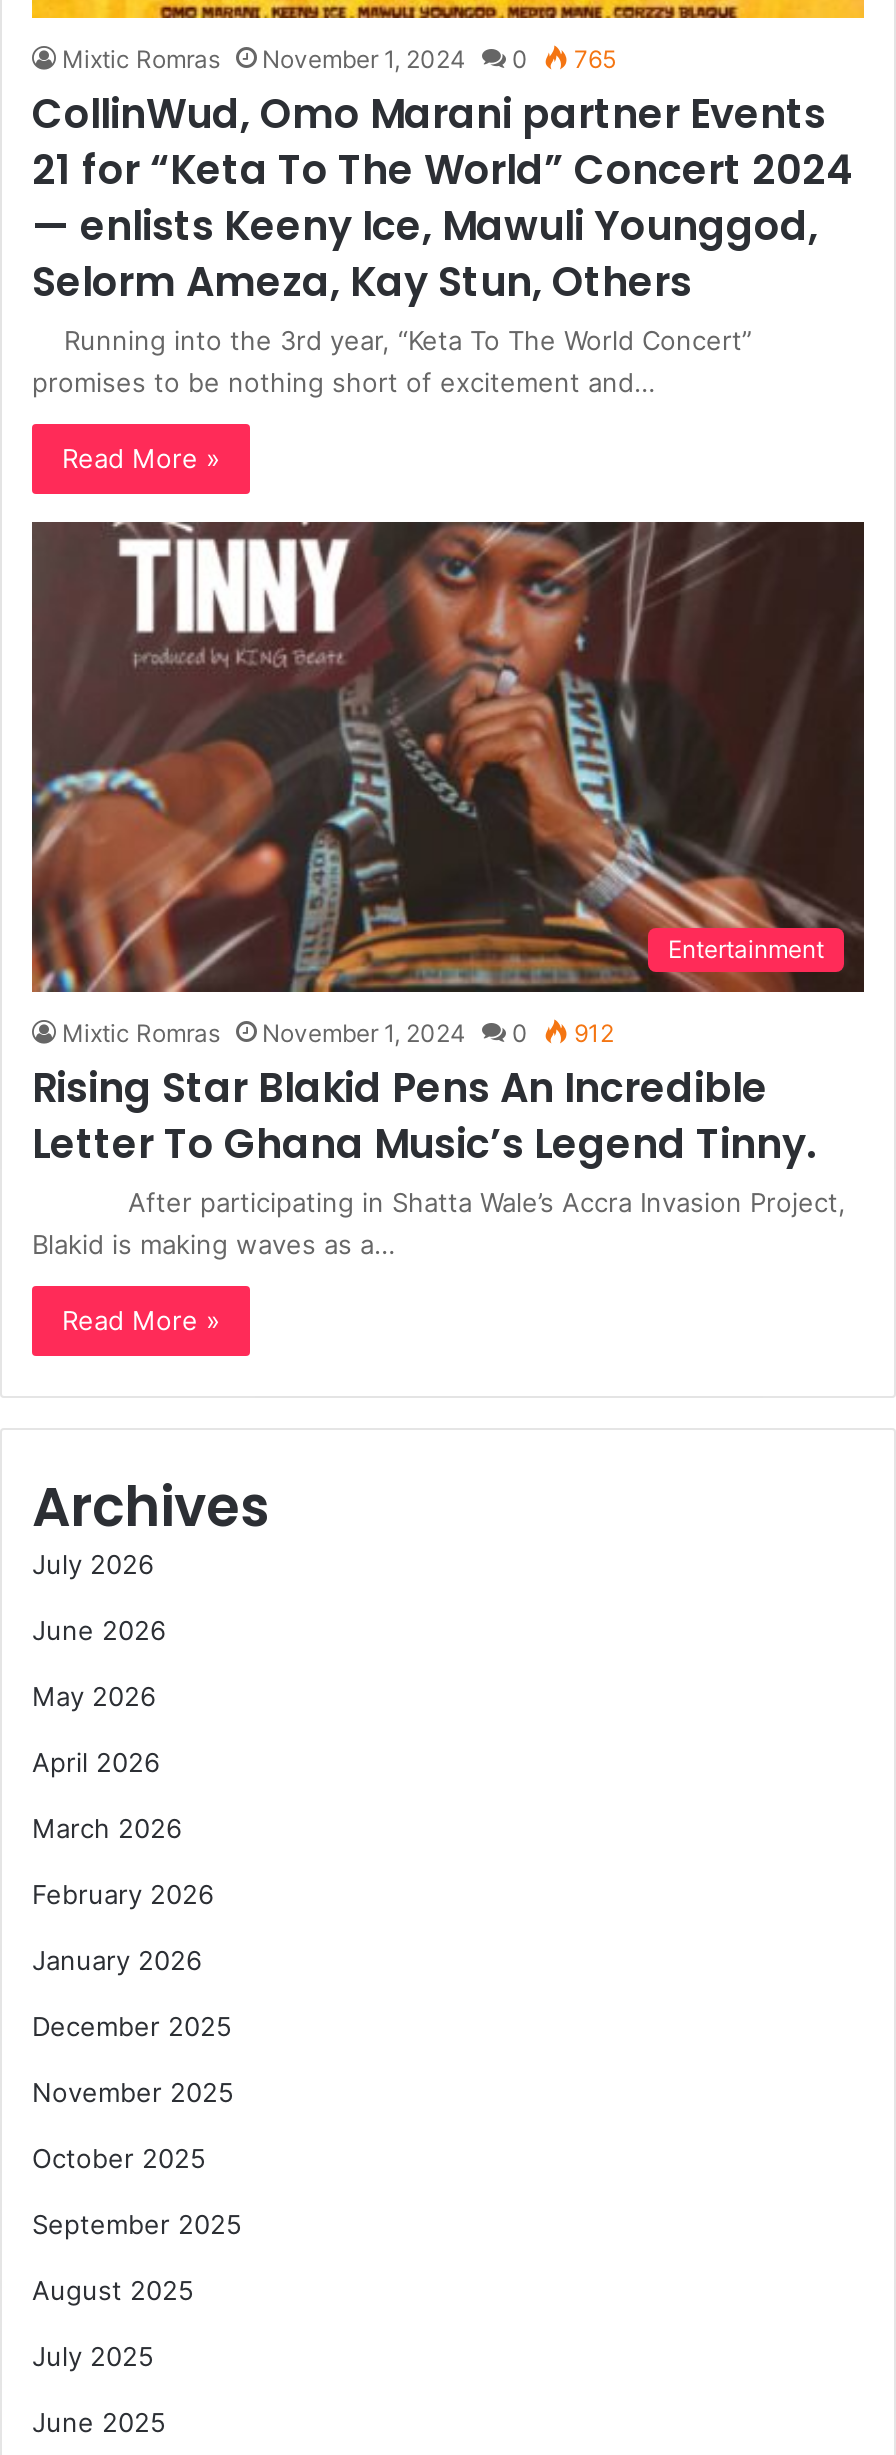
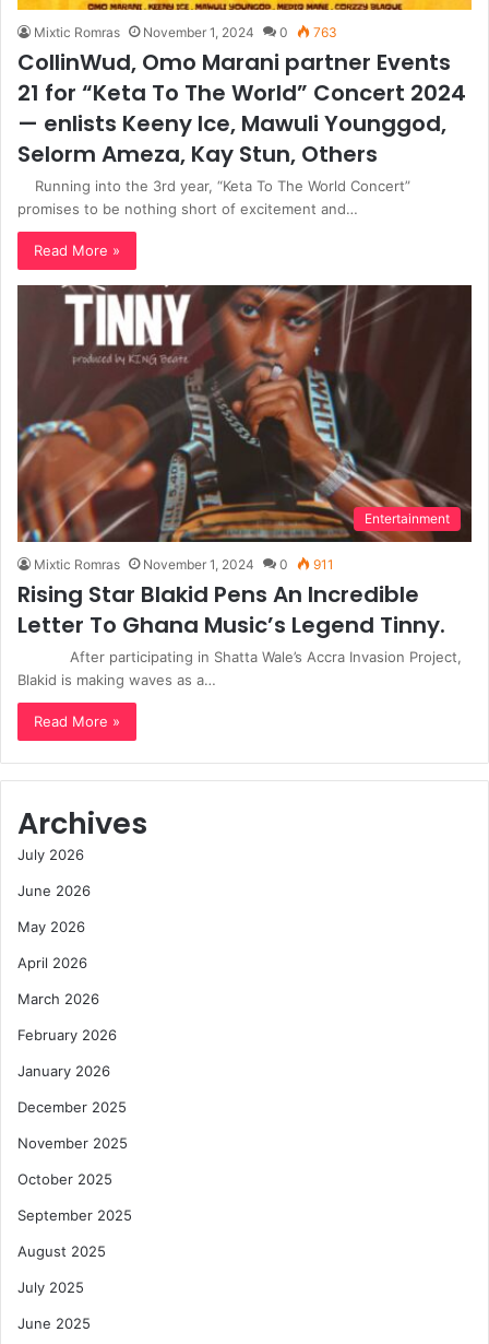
[62,44,616,74] Mixtic Romras November 1, 2024 0 765 -> [34,24,337,40] Mixtic Romras November 1, 2024 0 763
[62,1017,614,1047] Mixtic Romras November 1, 2024 0 912 -> [34,556,334,572] Mixtic Romras November 1, 2024 0 911

